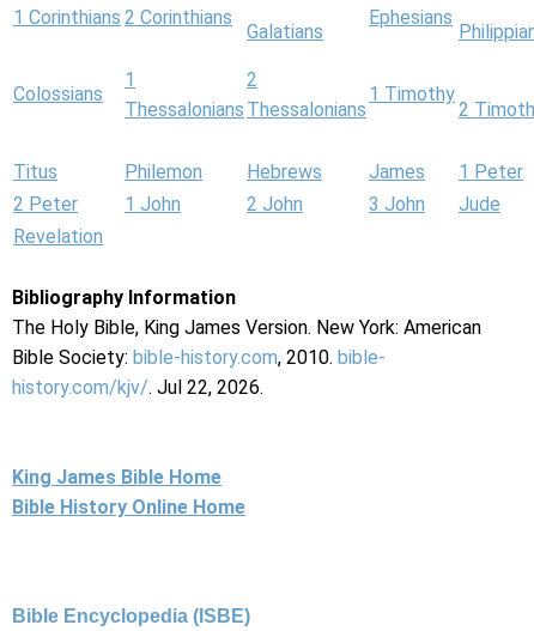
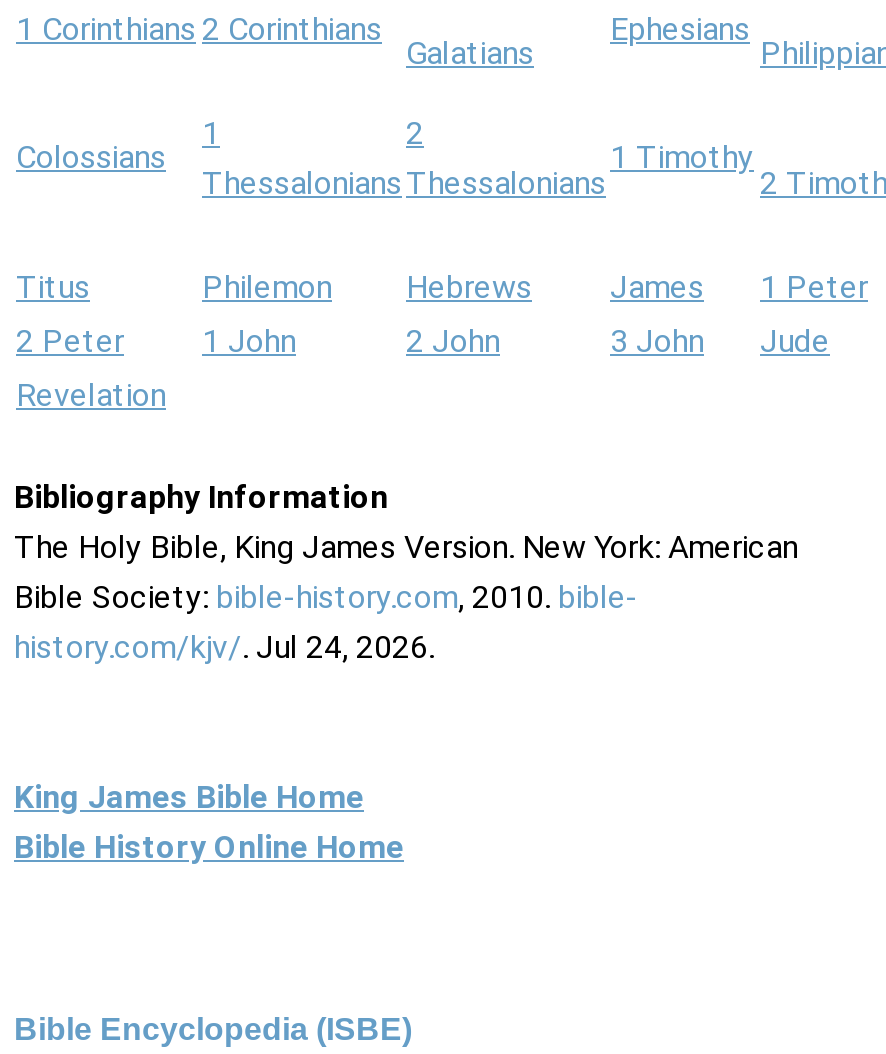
[12,376,263,399] history.com/kjv/. Jul 22, 2026. -> [14,629,434,667] history.com/kjv/. Jul 24, 2026.

